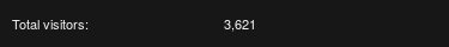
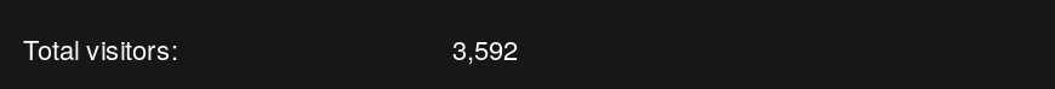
[224,14,256,33] 3,621 -> [452,29,518,68] 3,592

